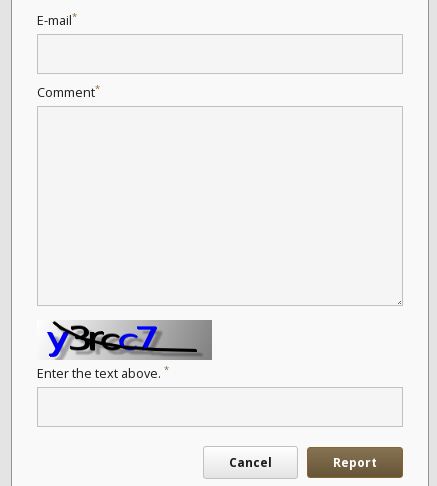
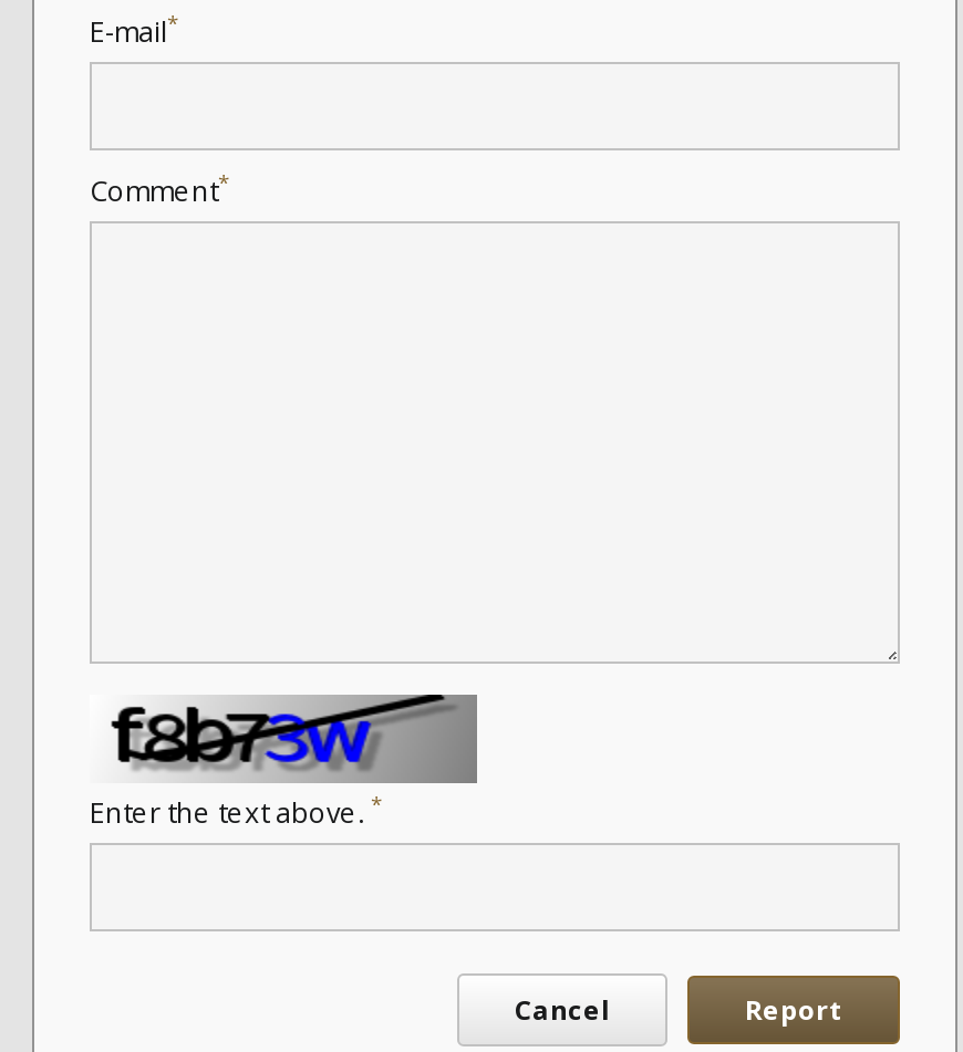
[47,320,201,360] [image] -> [110,695,451,781] [image]

